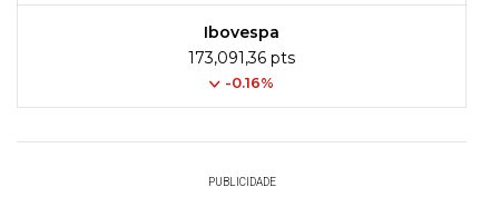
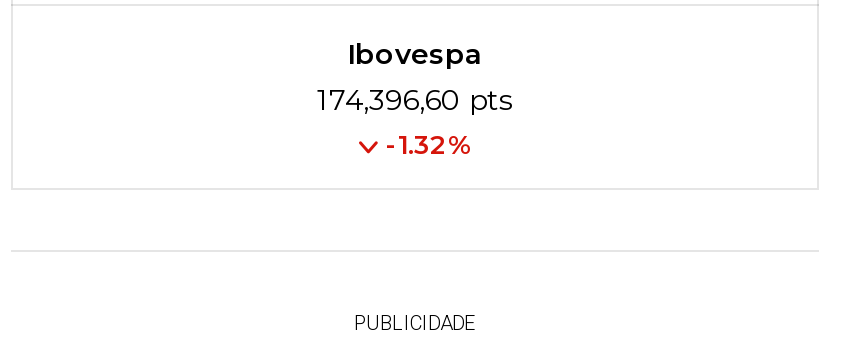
[188,48,295,68] 173,091,36 pts -> [317,82,513,118] 174,396,60 pts
[225,74,274,91] -0.16% -> [386,128,472,160] -1.32%

